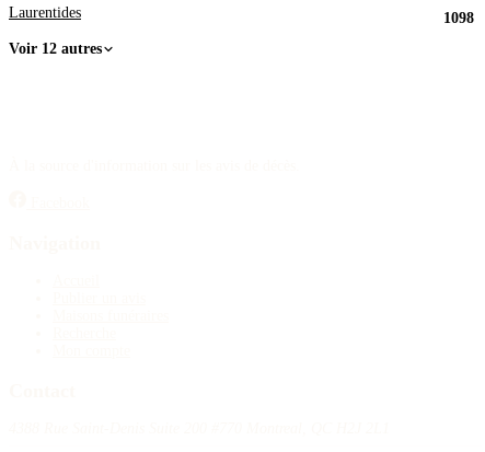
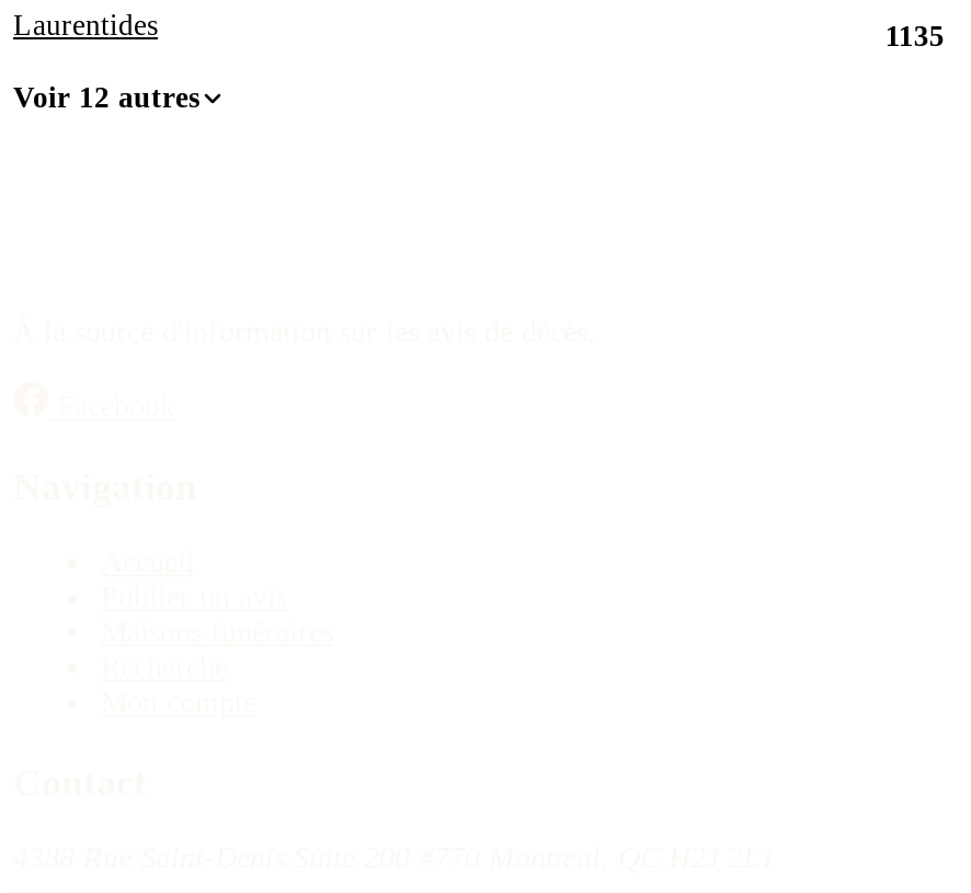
[443,10,474,26] 1098 -> [885,19,944,52] 1135

